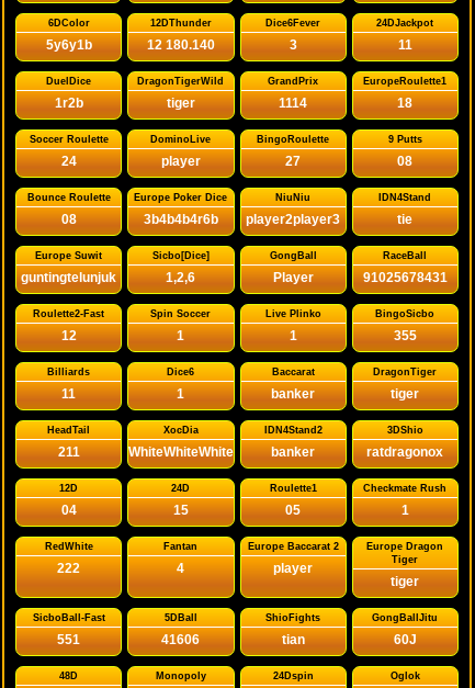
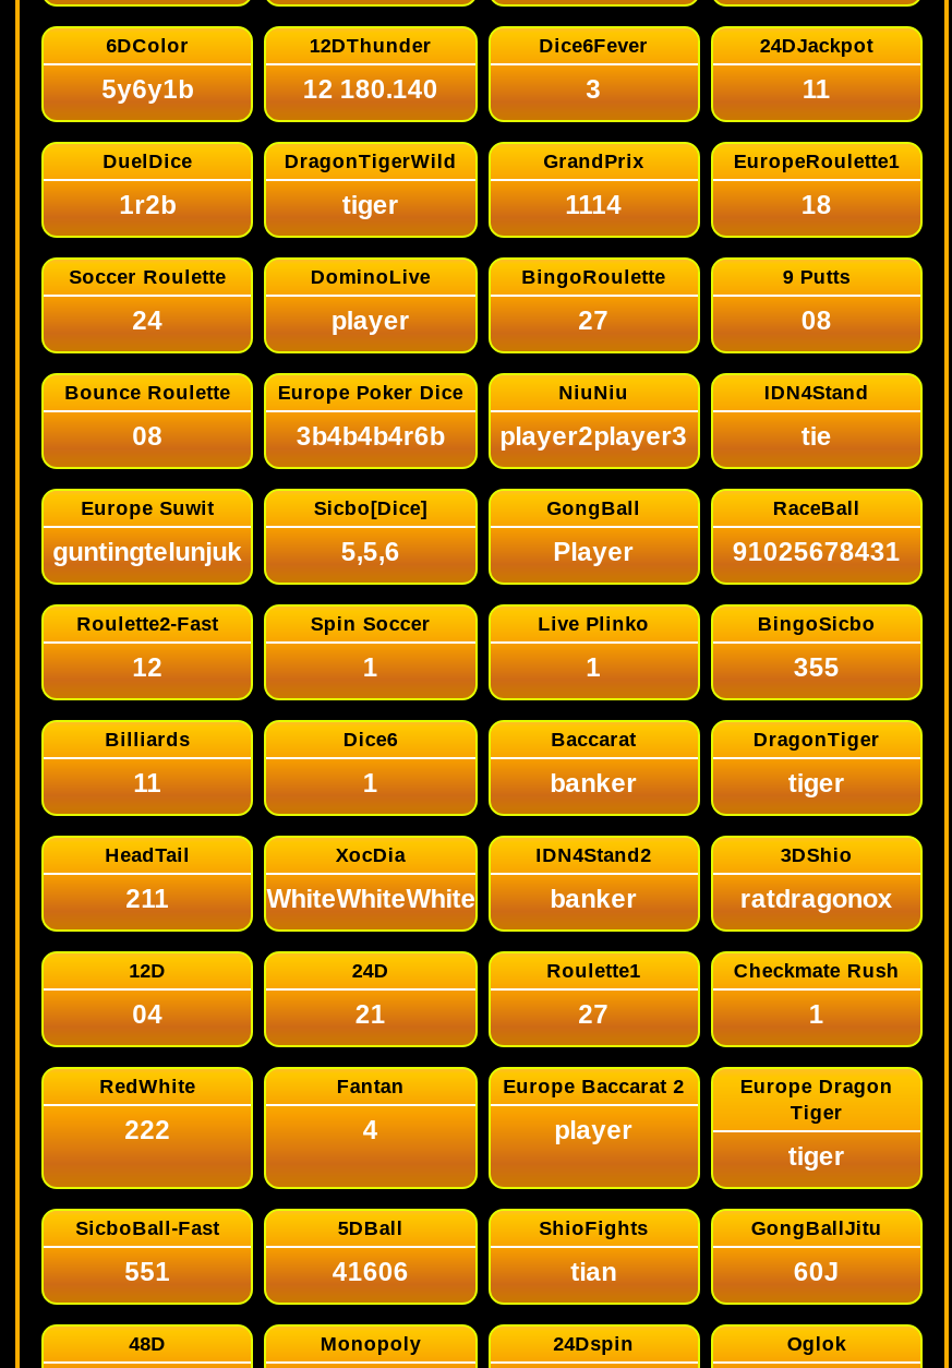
[166,270,196,286] 1,2,6 -> [341,537,400,568] 5,5,6
[173,503,189,518] 15 -> [355,1000,386,1030] 21
[285,503,301,518] 05 -> [578,1000,609,1030] 27

